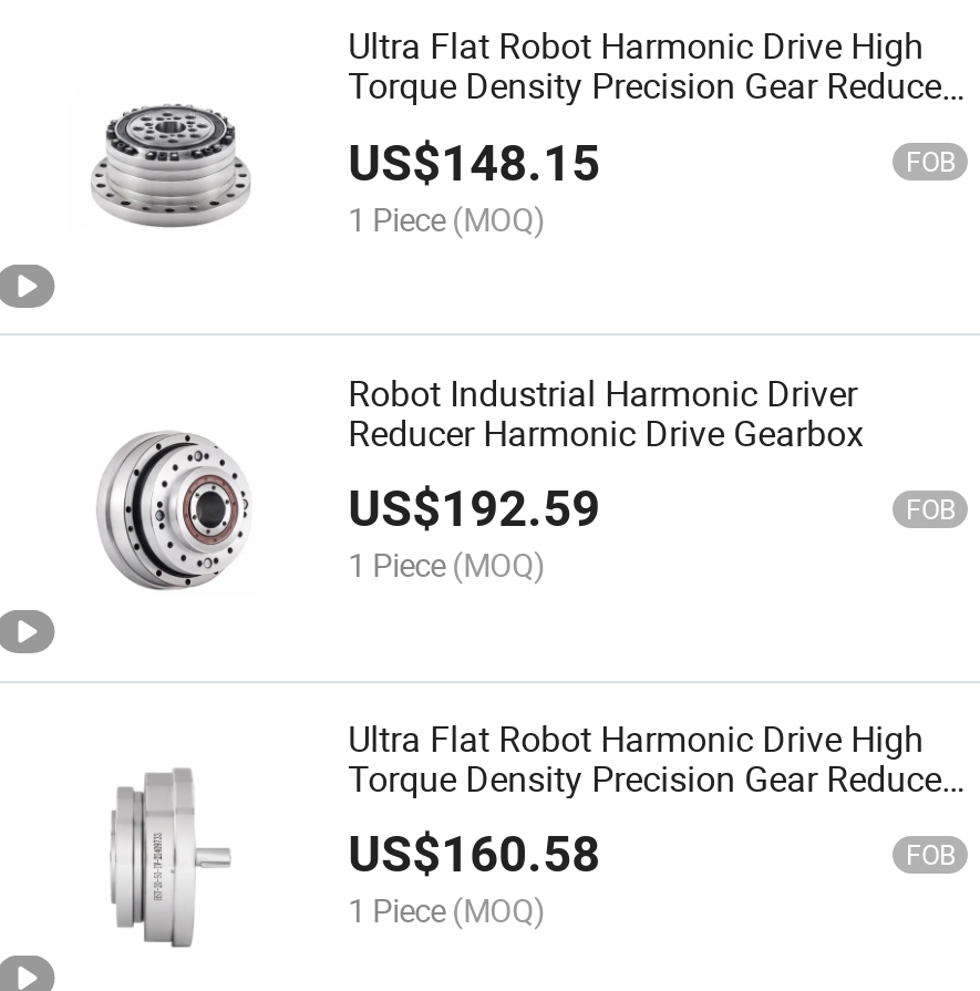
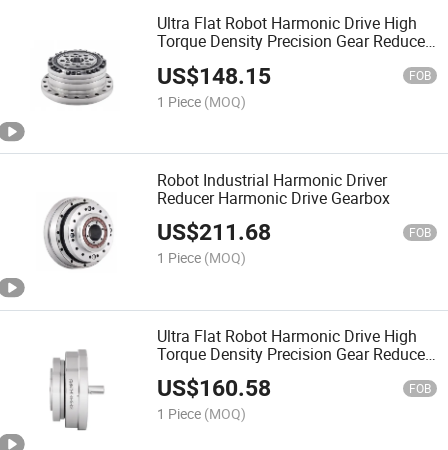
[348,479,600,539] US$192.59 -> [157,219,271,246] US$211.68

